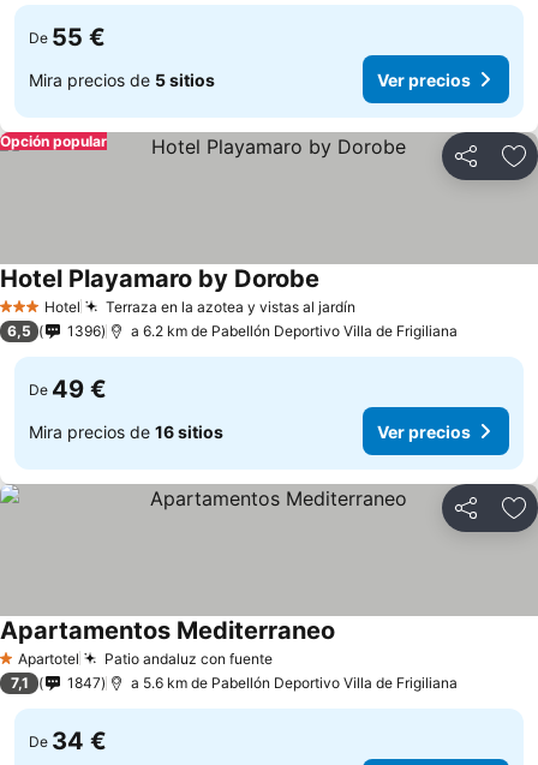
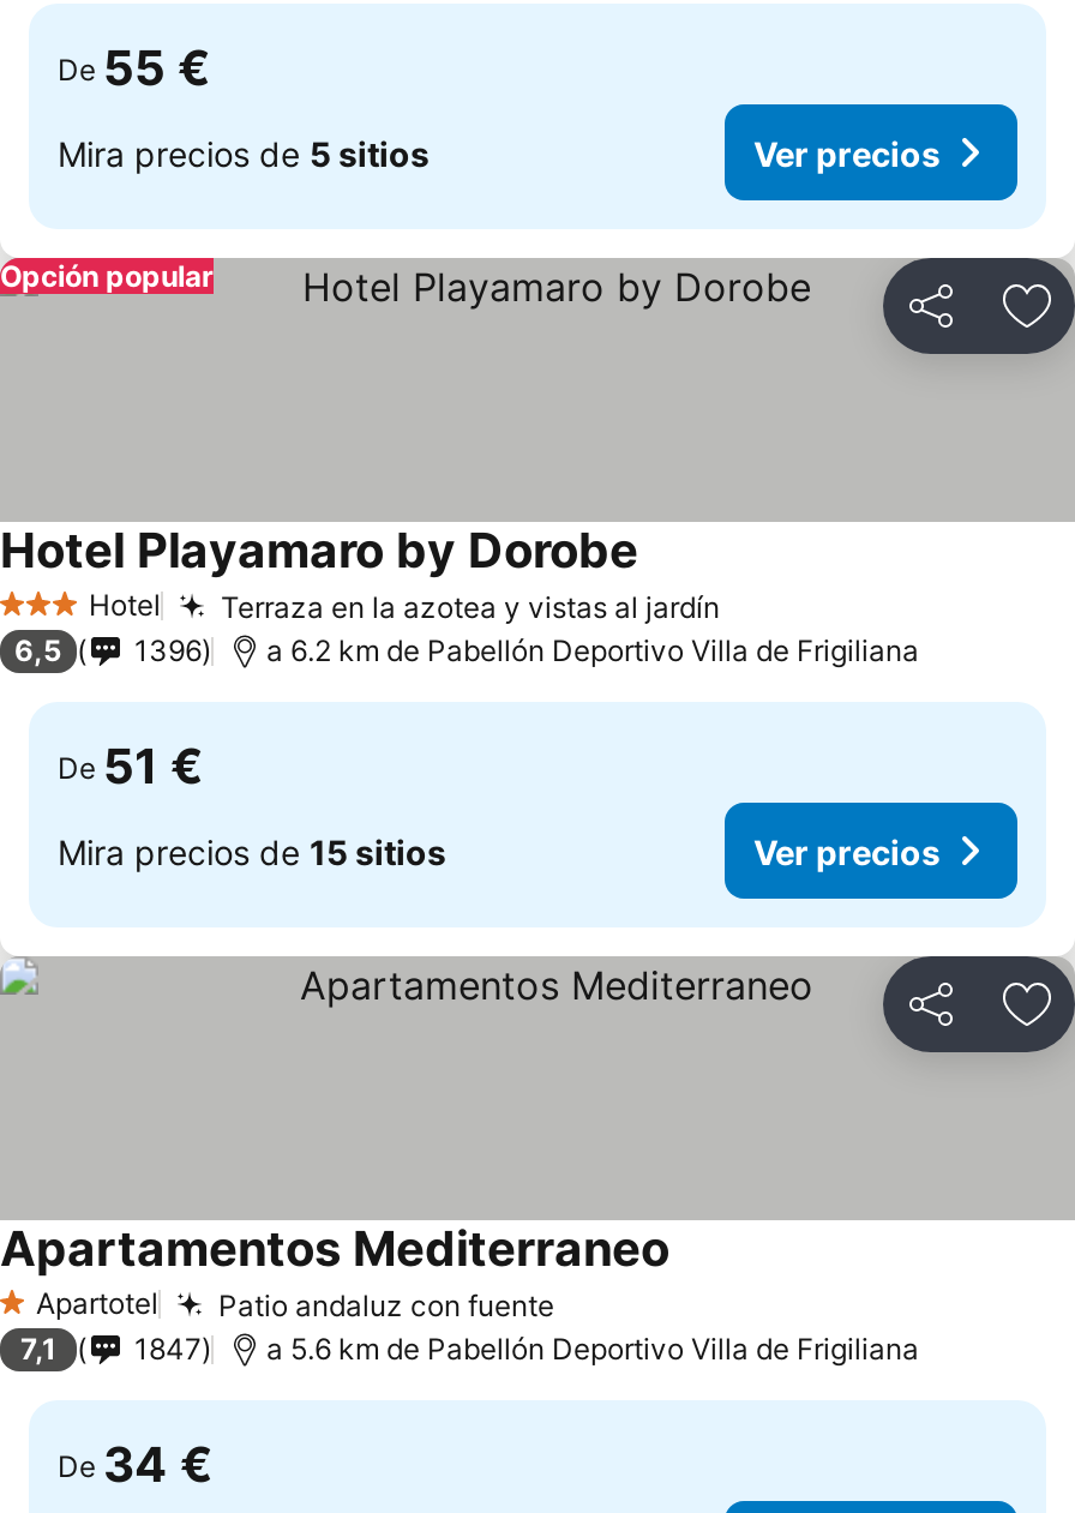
[29,375,107,404] De 49 € -> [58,738,204,795] De 51 €
[29,421,223,441] Mira precios de 16 sitios -> [58,830,446,871] Mira precios de 15 sitios

